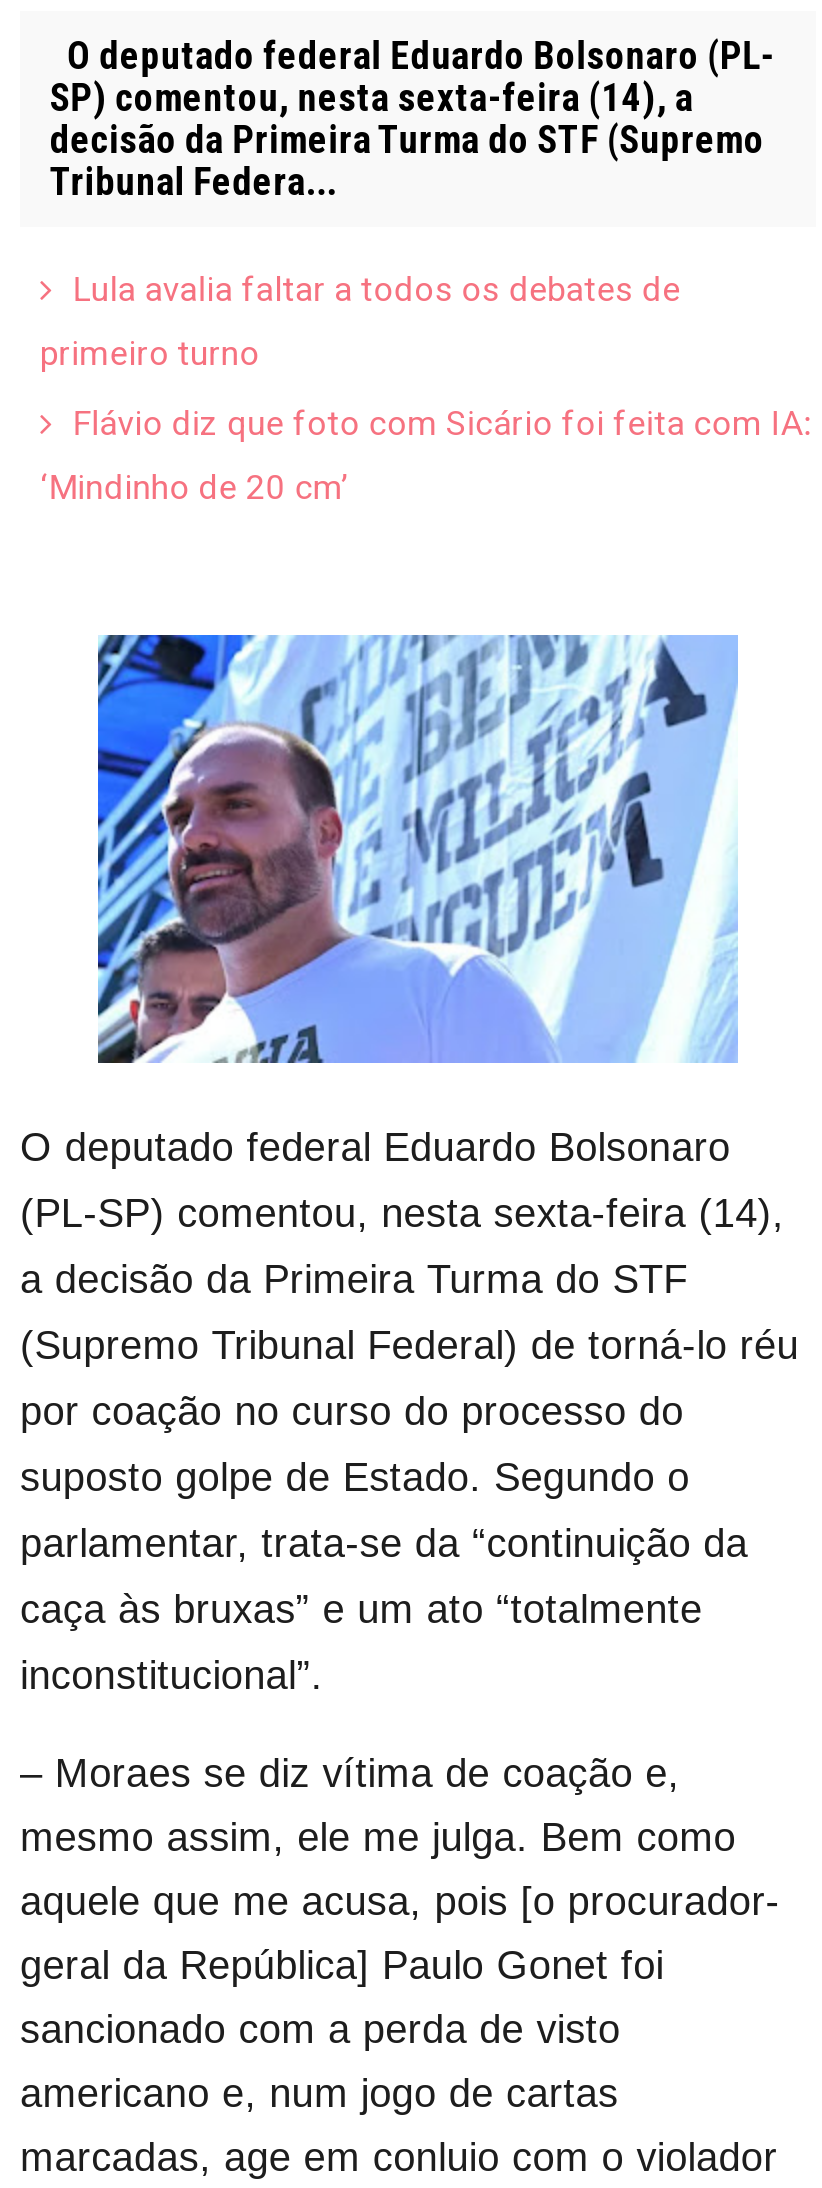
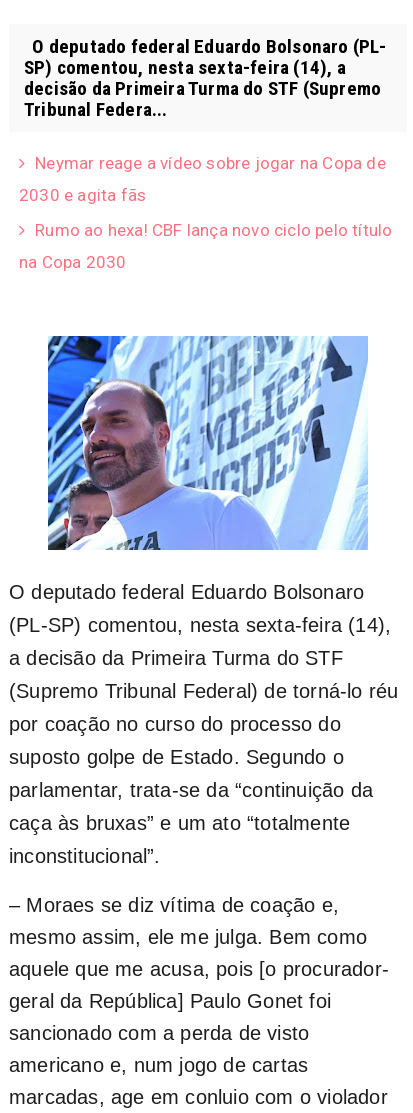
[72,269,680,309] Lula avalia faltar a todos os debates de -> [35,153,386,173] Neymar reage a vídeo sobre jogar na Copa de
[40,333,260,373] primeiro turno -> [19,185,146,205] 2030 e agita fãs
[72,403,812,443] Flávio diz que foto com Sicário foi feita com IA: -> [35,220,392,240] Rumo ao hexa! CBF lança novo ciclo pelo título
[40,467,348,507] ‘Mindinho de 20 cm’ -> [19,252,126,272] na Copa 2030

